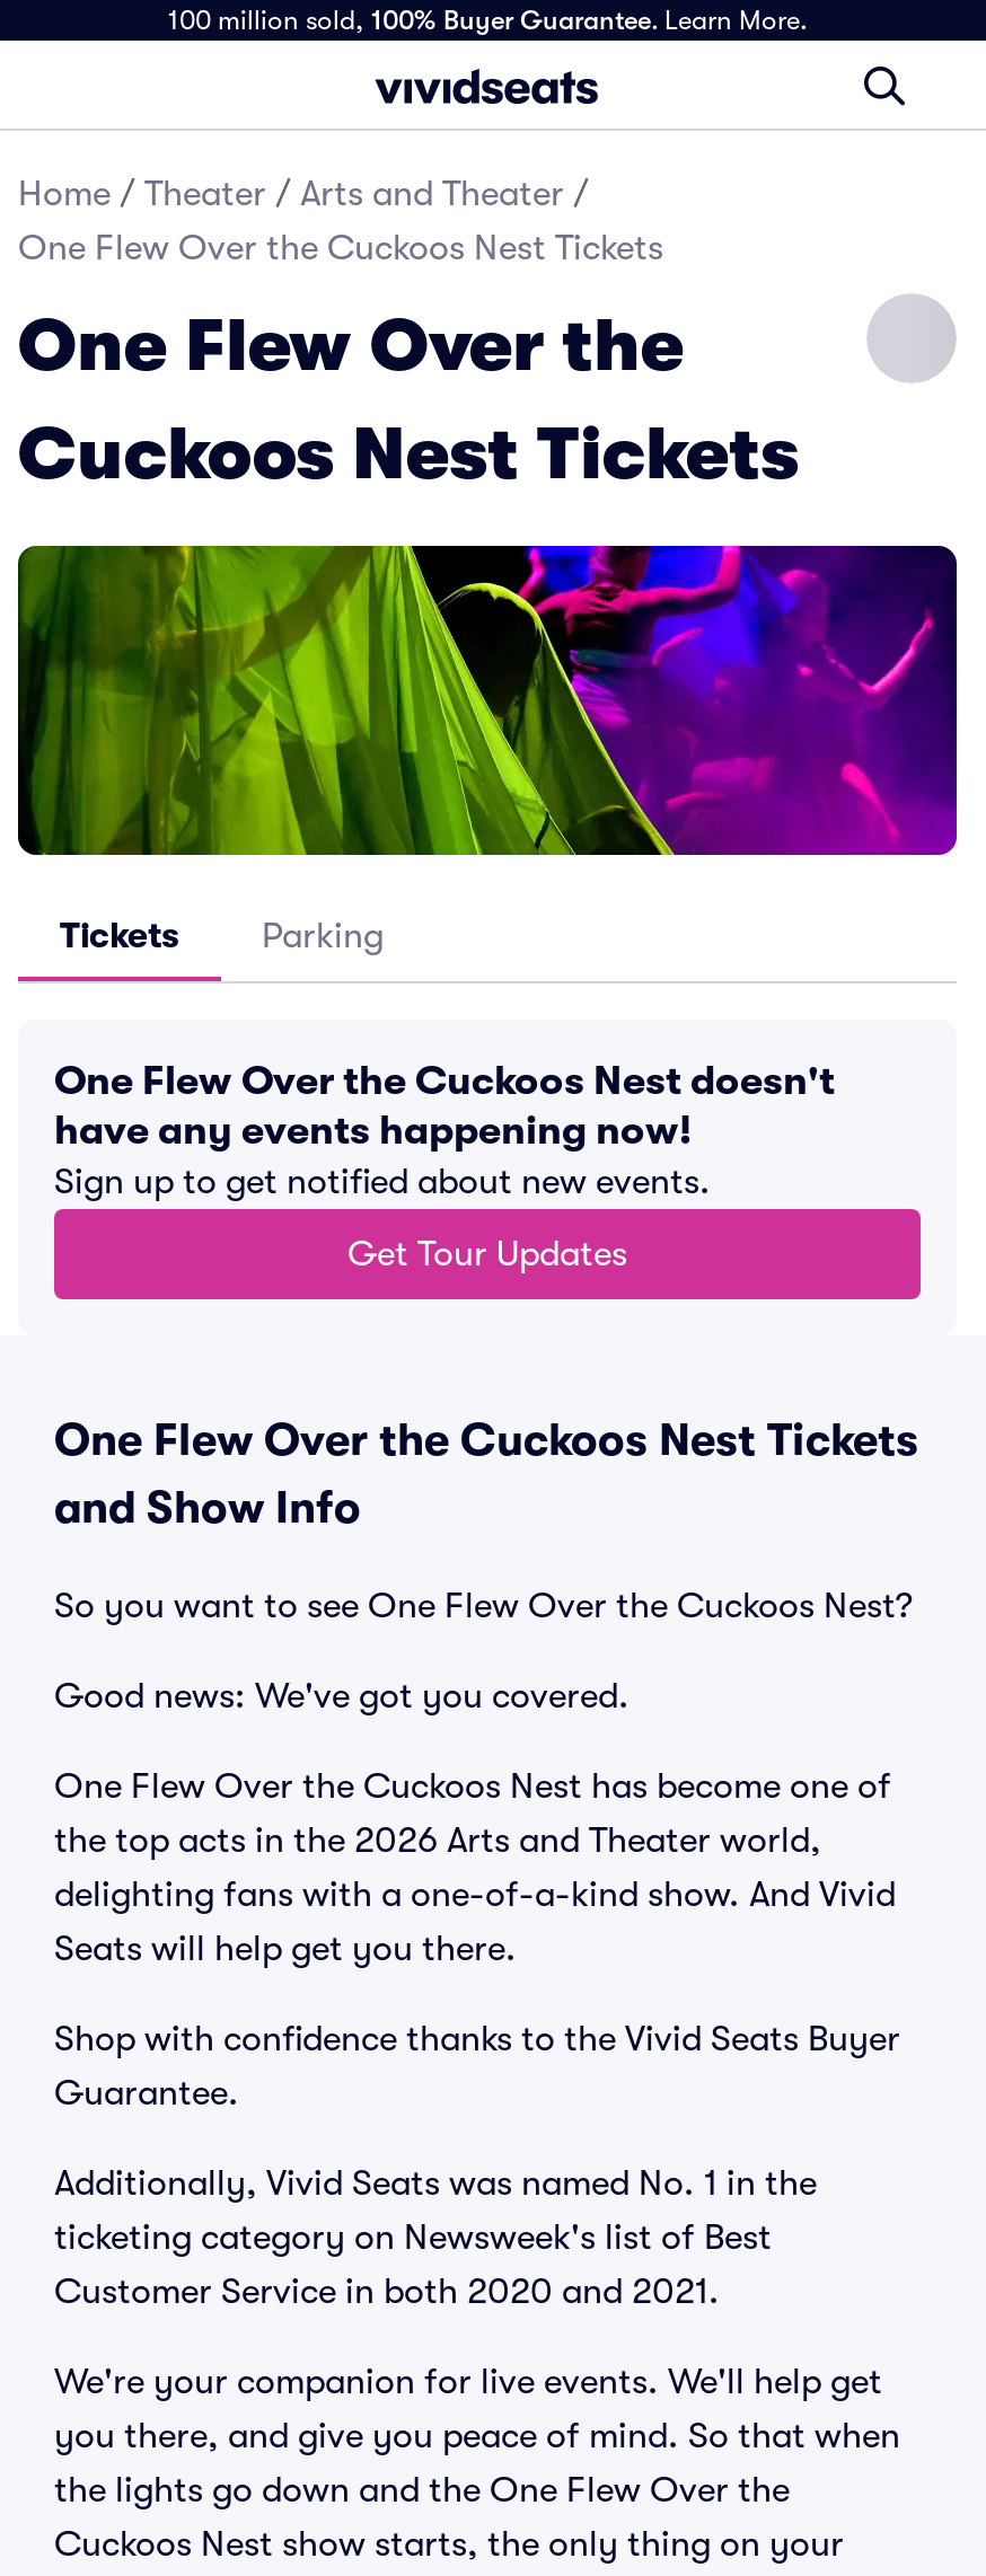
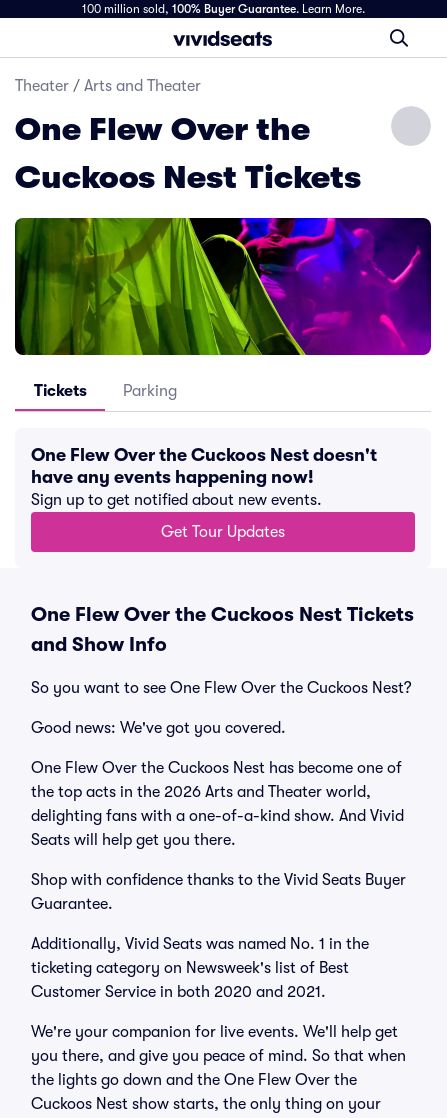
[18,174,663,268] Home / Theater / Arts and Theater / | One Flew Over the Cuckoos Nest Tickets -> [15,77,201,95] Theater / Arts and Theater

